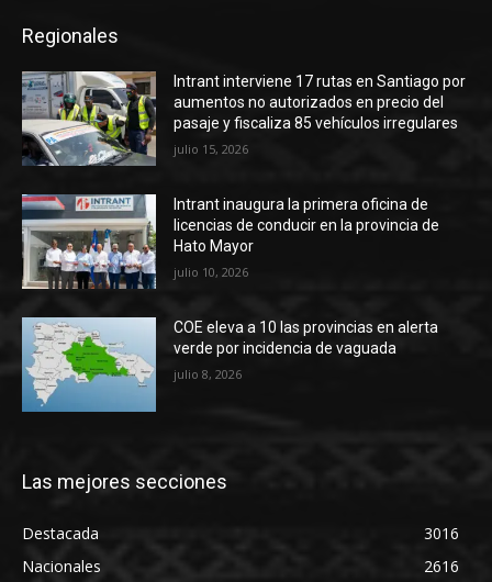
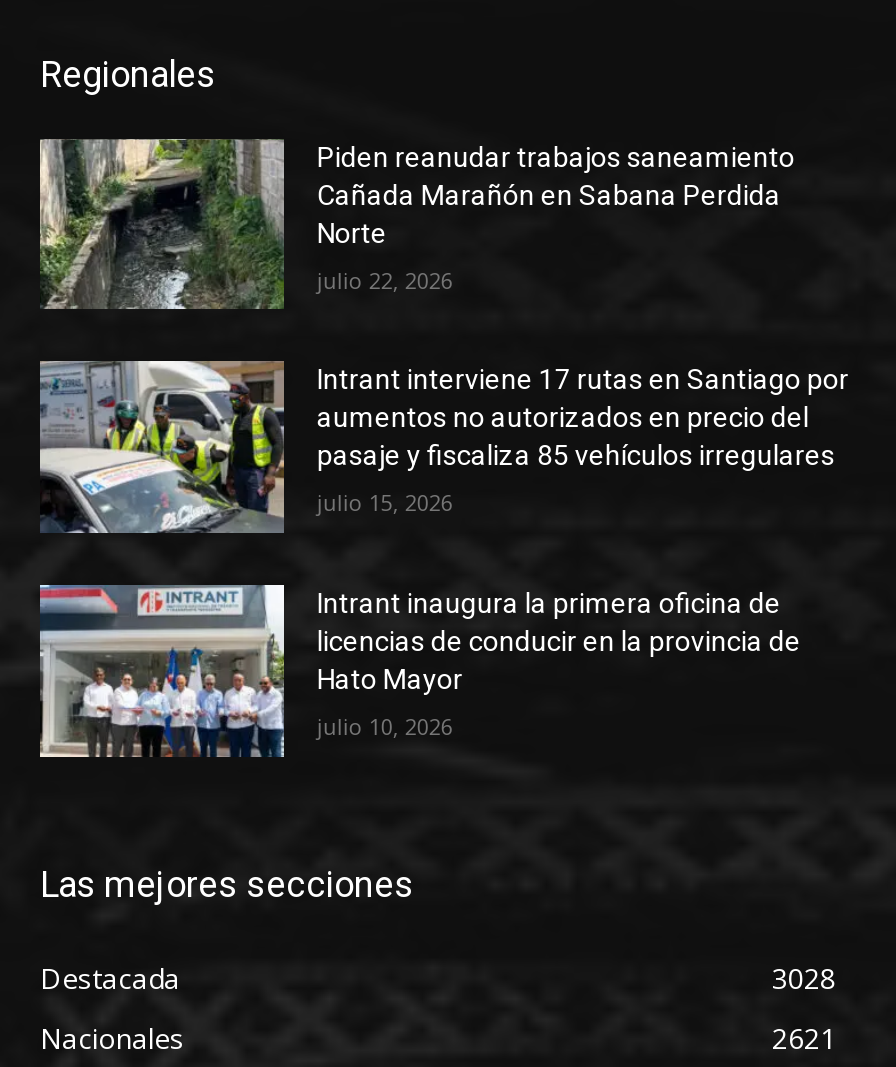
none -> [38,137,795,311] [image] | Piden reanudar trabajos saneamiento | Cañada Marañón en Sabana Perdida | Norte | julio 22, 2026
moved [11,68,466,291] -> [20,355,849,761]: [image] | Intrant interviene 17 rutas en Santiago por | aumentos no autorizados en precio del | ... | Hato Mayor | julio 10, 2026
[21,316,439,413] [image] | COE eleva a 10 las provincias en alerta | verde por incidencia de vaguada | julio 8, 2026 -> none
[424,522,459,543] 3016 -> [772,958,836,996] 3028
[424,555,459,576] 2616 -> [772,1018,836,1056] 2621

